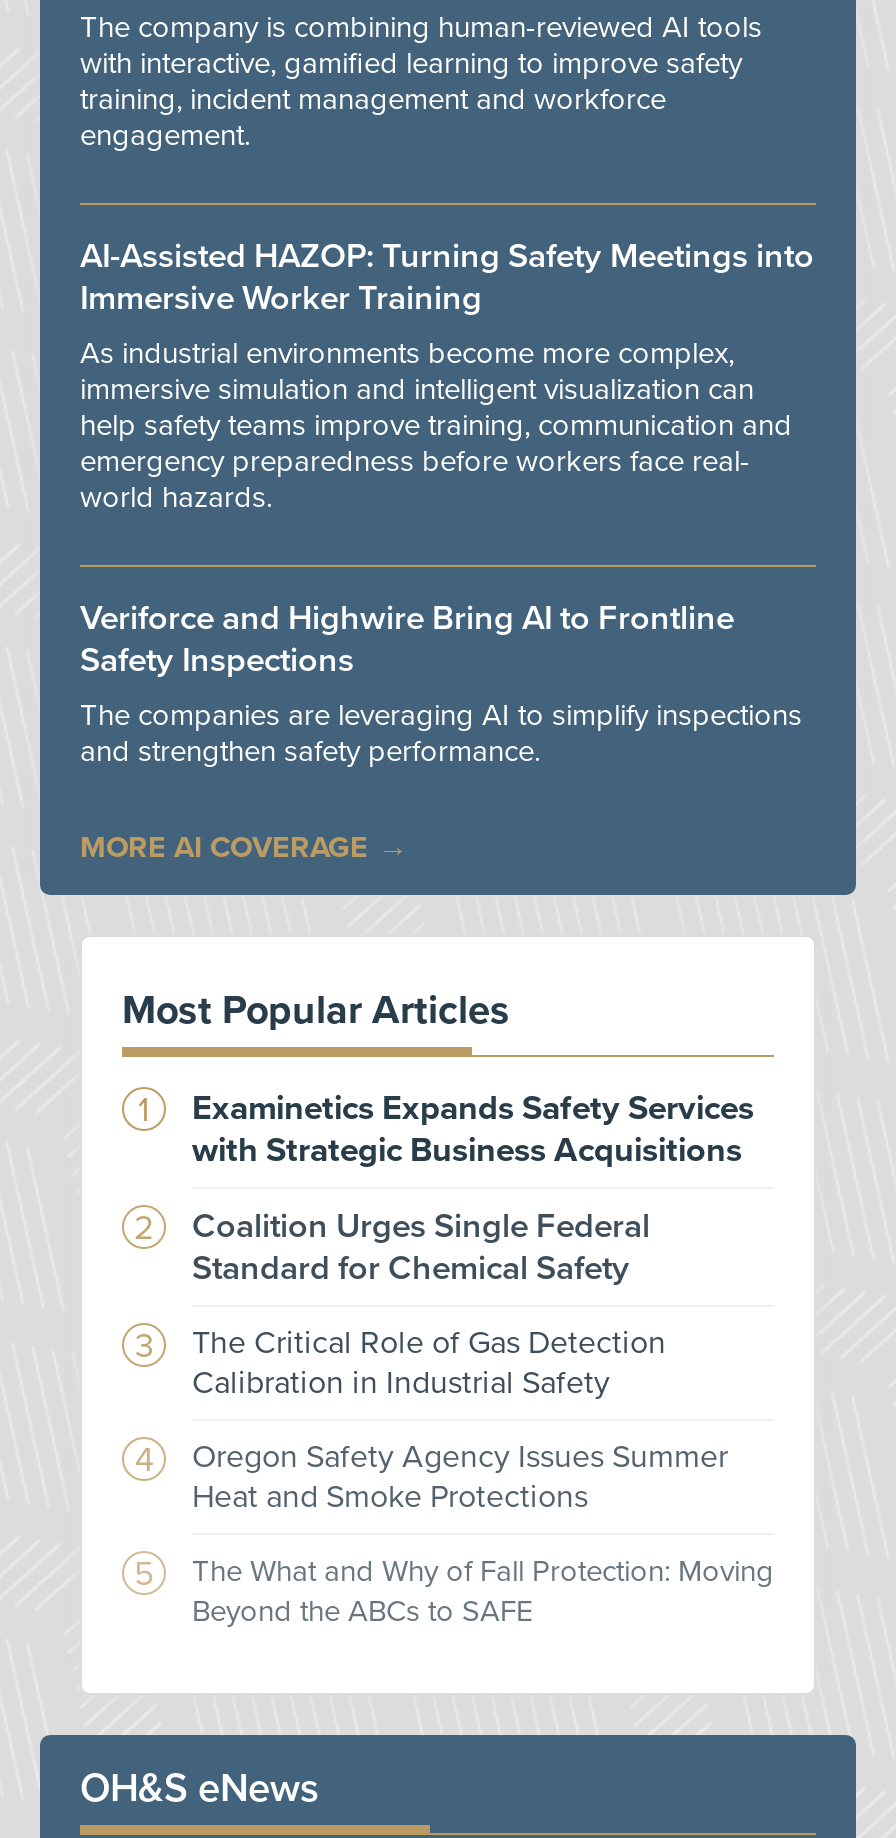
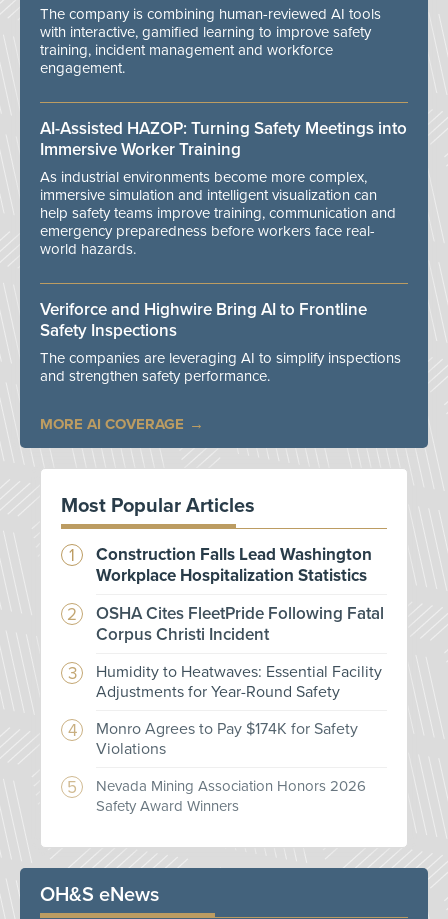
[192,1087,754,1171] Examinetics Expands Safety Services | with Strategic Business Acquisitions -> [96,544,372,586] Construction Falls Lead Washington | Workplace Hospitalization Statistics
[192,1205,650,1289] Coalition Urges Single Federal | Standard for Chemical Safety -> [96,603,384,645] OSHA Cites FleetPride Following Fatal | Corpus Christi Incident
[192,1323,666,1403] The Critical Role of Gas Detection | Calibration in Industrial Safety -> [96,662,382,702] Humidity to Heatwaves: Essential Facility | Adjustments for Year-Round Safety
[192,1437,728,1517] Oregon Safety Agency Issues Summer | Heat and Smoke Protections -> [96,719,358,759] Monro Agrees to Pay $174K for Safety | Violations
[192,1553,774,1629] The What and Why of Fall Protection: Moving | Beyond the ABCs to SAFE -> [96,777,366,815] Nevada Mining Association Honors 2026 | Safety Award Winners

